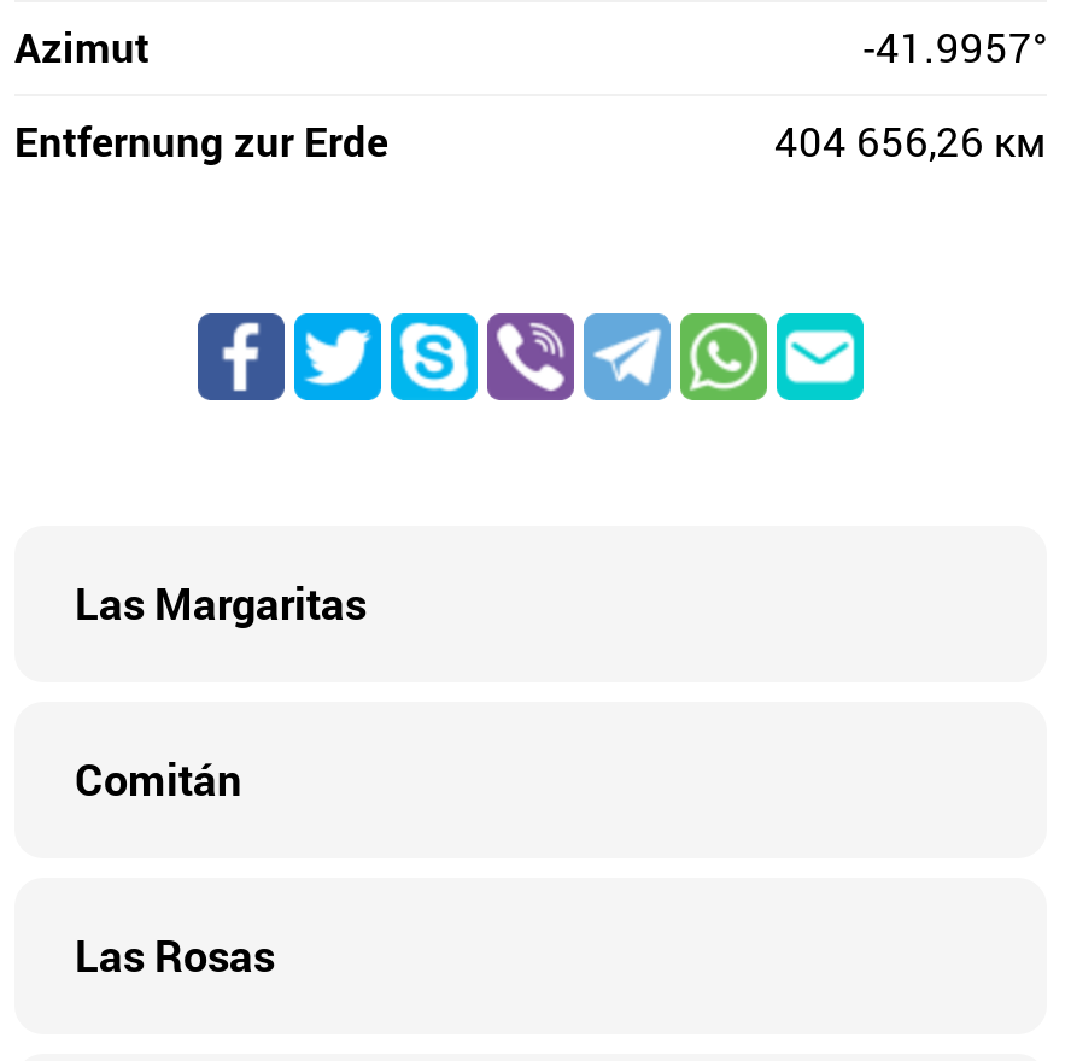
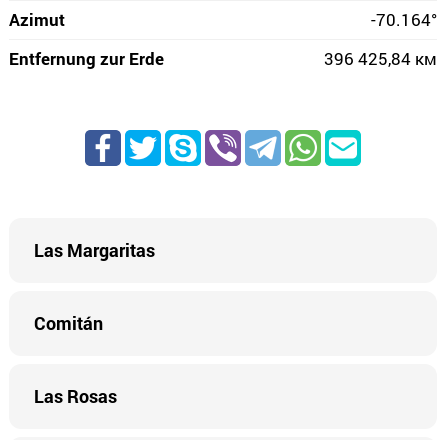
[864,19,1047,75] -41.9957° -> [371,8,437,31] -70.164°
[774,113,1047,169] 404 656,26 км -> [324,47,437,70] 396 425,84 км

